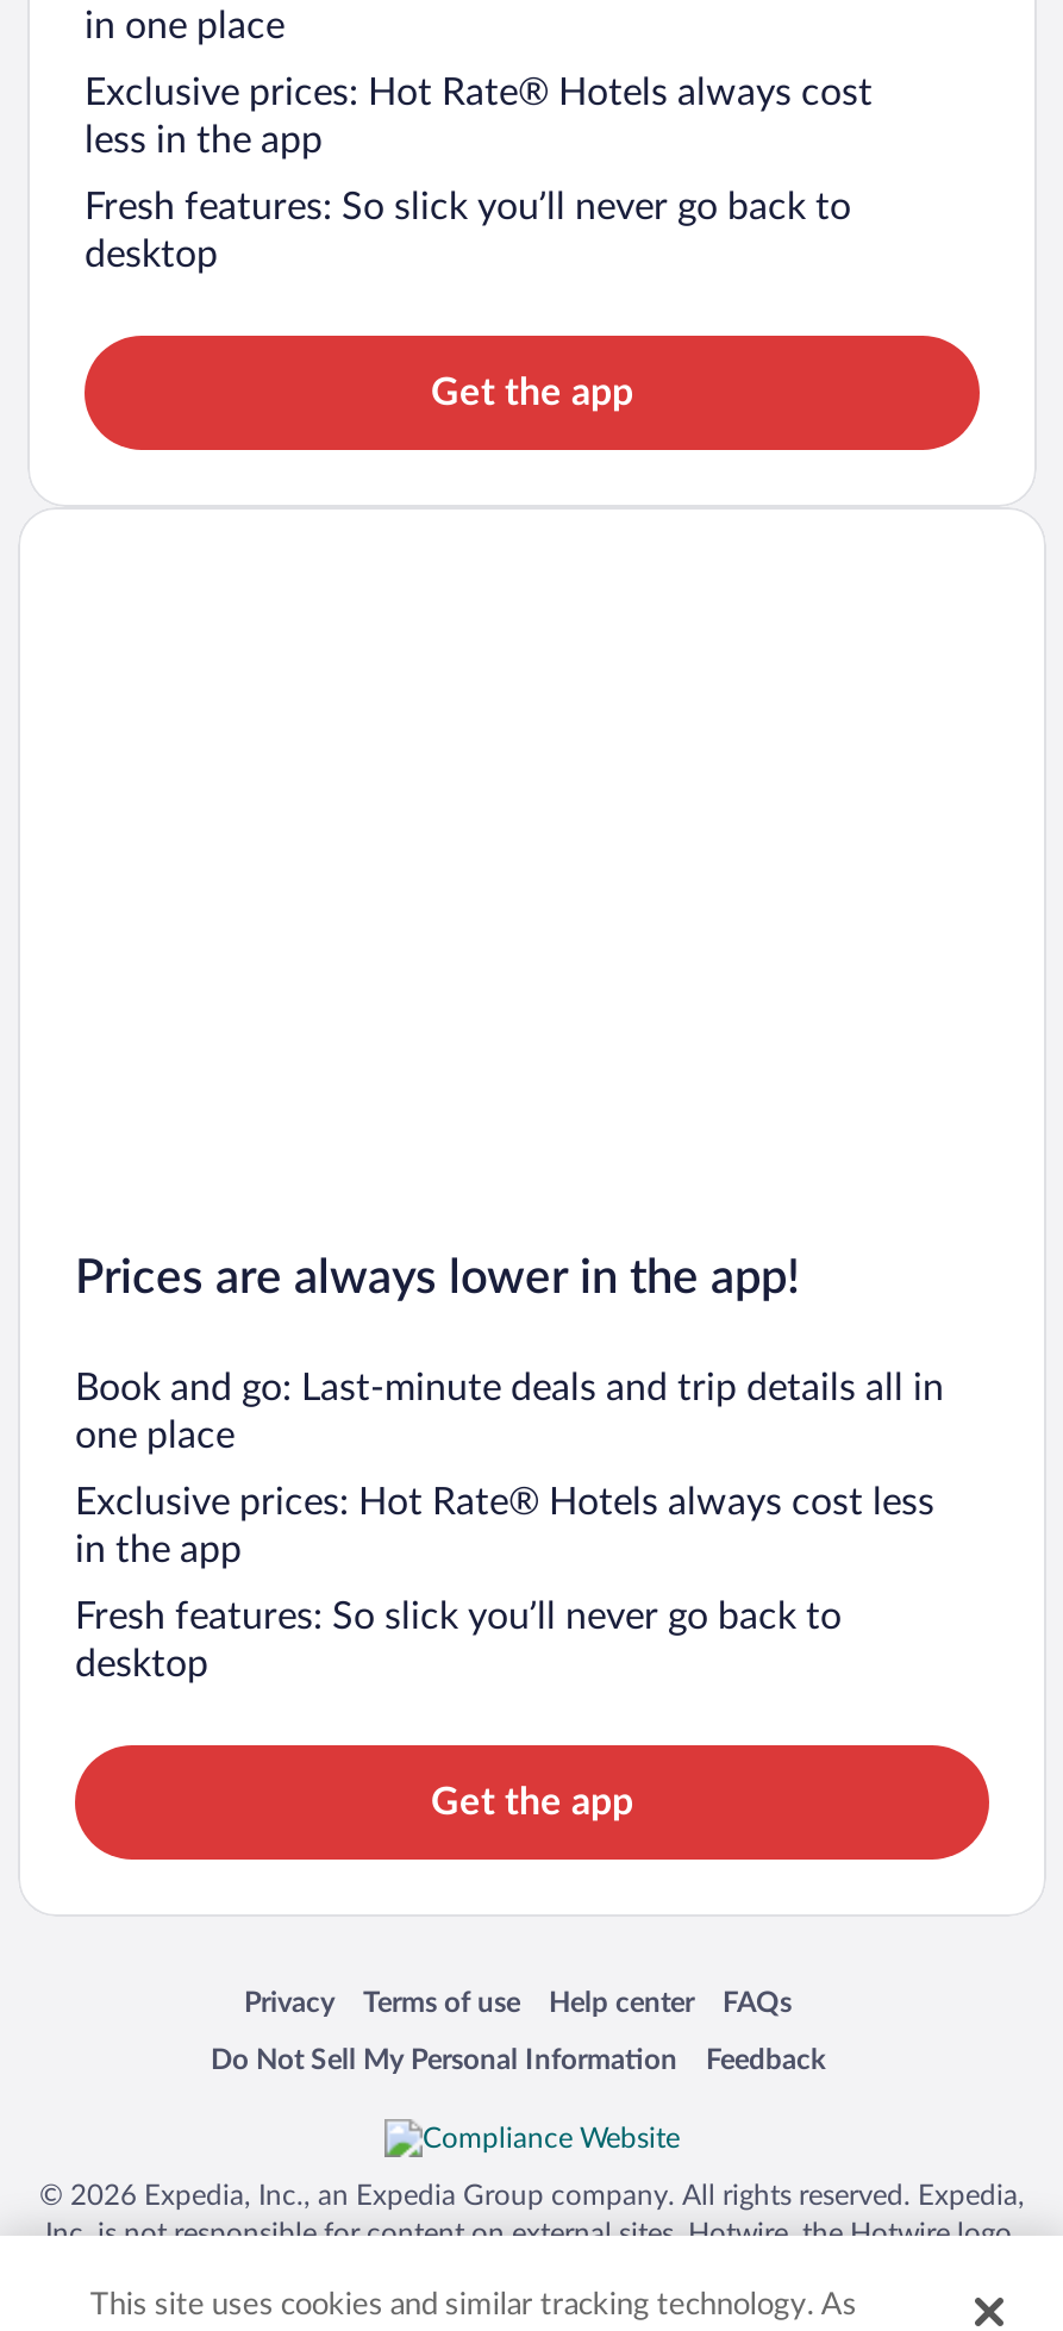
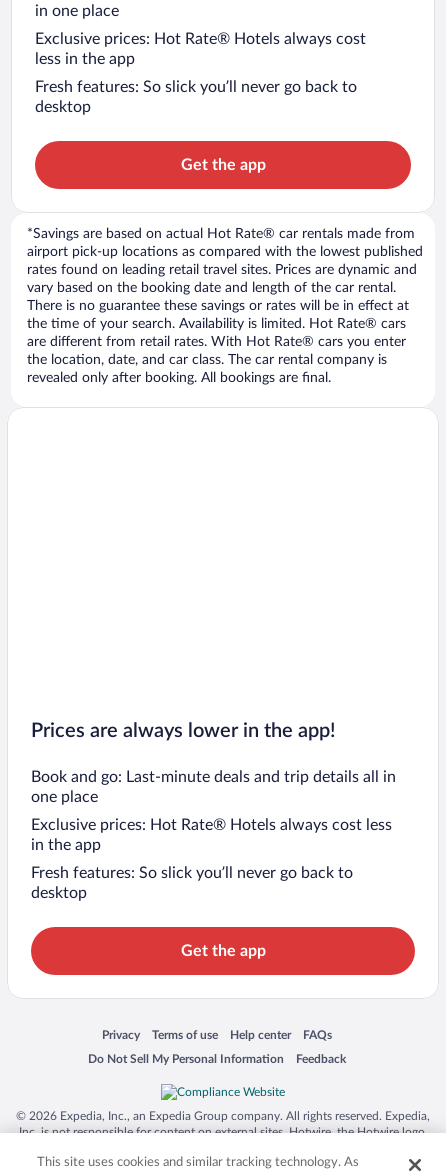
none -> [27,227,423,385] *Savings are based on actual Hot Rate® car rentals made from | airport pick-up locations as compared with the lowest published | rates found on leading retail travel sites. Prices are dynamic and | vary based on the booking date and length of the car rental. | There is no guarantee these savings or rates will be in effect at | the time of your search. Availability is limited. Hot Rate® cars | are different from retail rates. With Hot Rate® cars you enter | the location, date, and car class. The car rental company is | revealed only after booking. All bookings are final.

